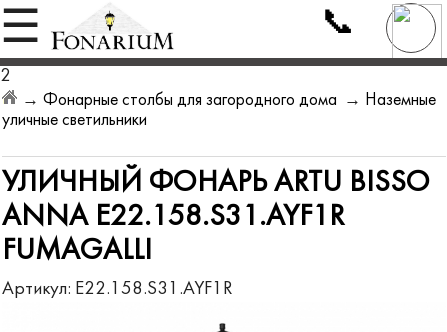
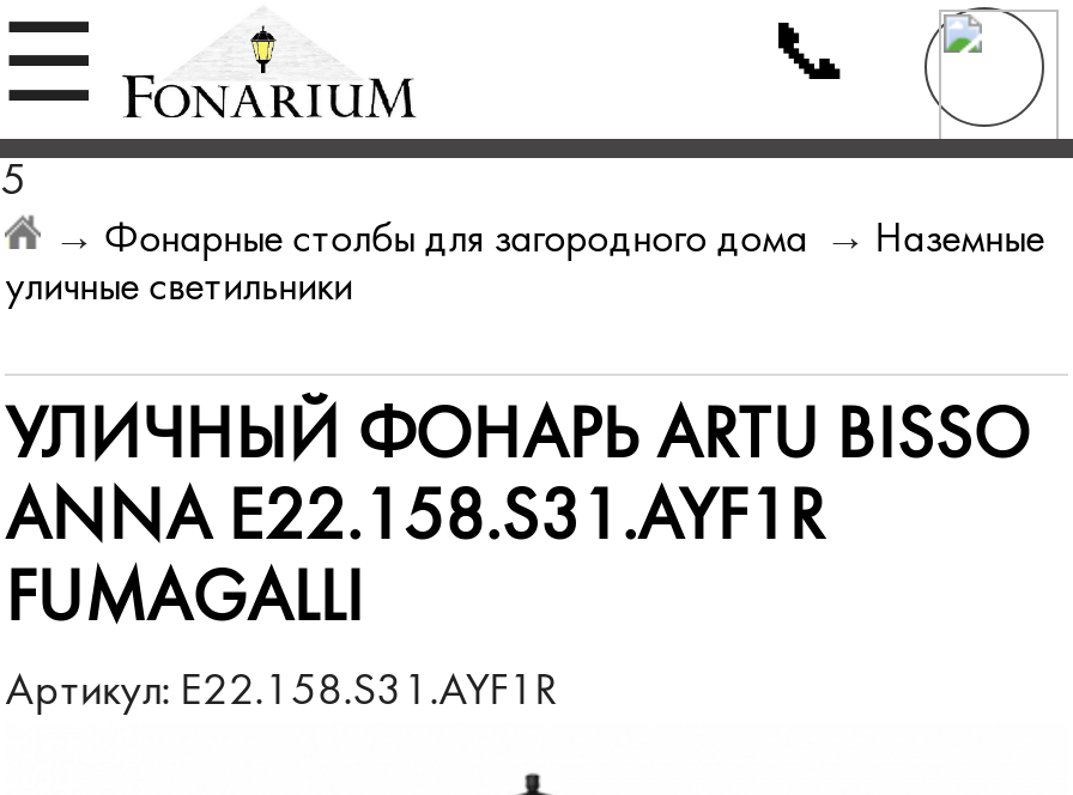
[0,67,11,85] 2 -> [0,160,26,203] 5

